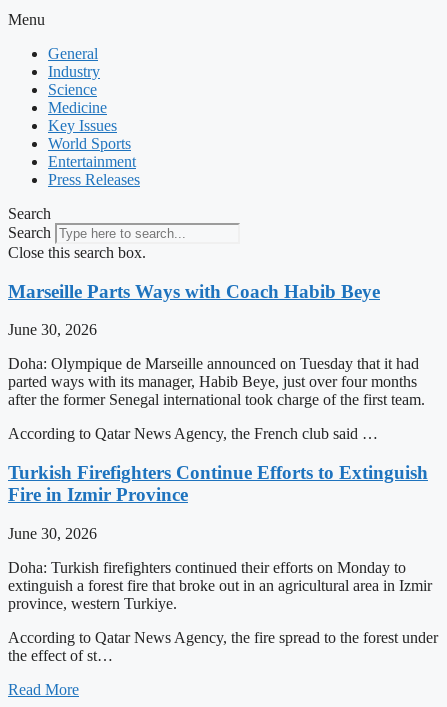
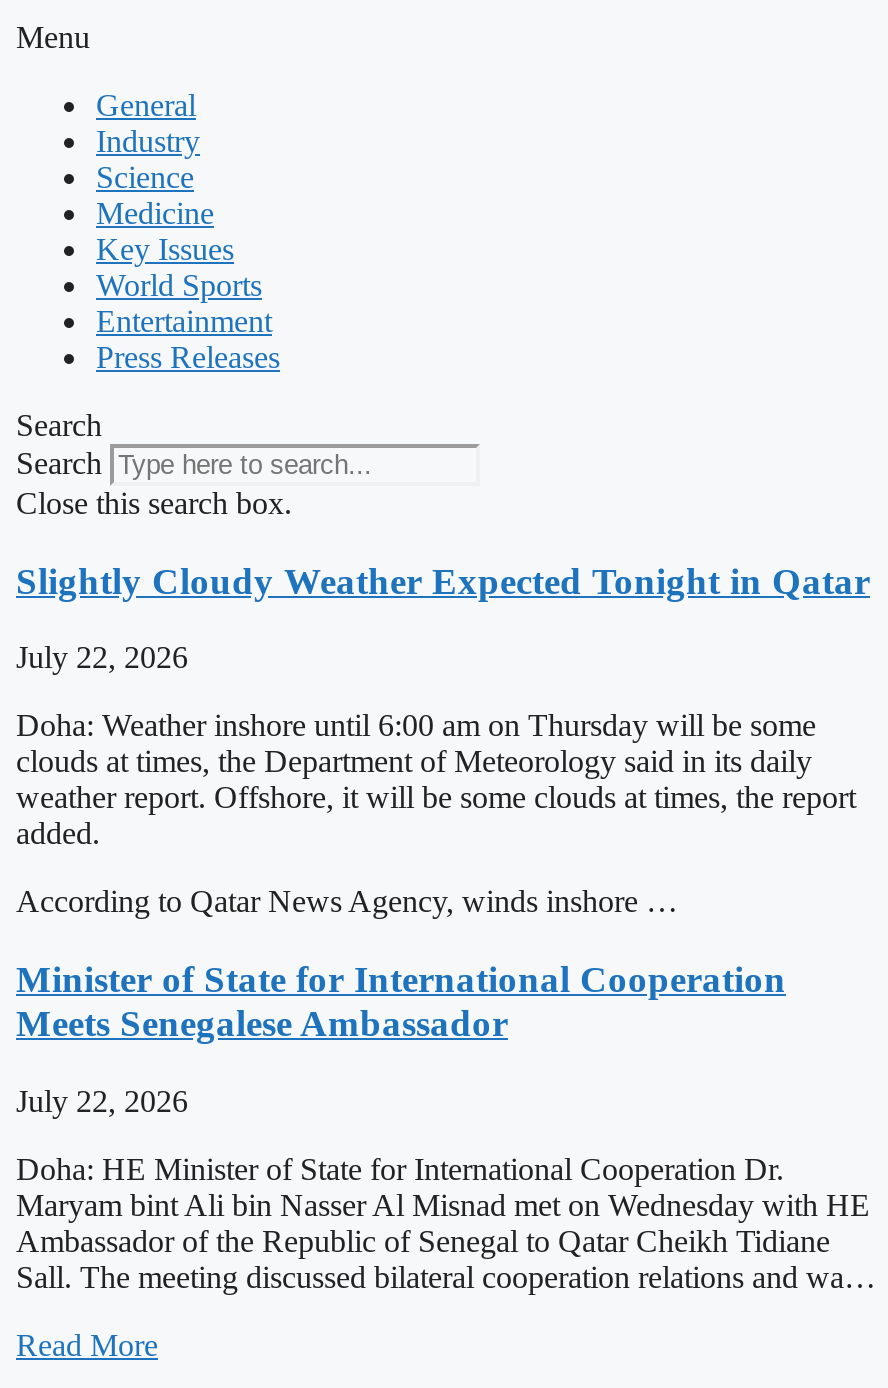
[8,281,438,664] Marseille Parts Ways with Coach Habib Beye | June 30, 2026 | Doha: Olympique de Marseille announced on Tuesday that it had | parted ways with its manager, Habib Beye, just over four months | after the former Senegal international took charge of the first team. | According to Qatar News Agency, the French club said … | Turkish Firefighters Continue Efforts to Extinguish | Fire in Izmir Province | June 30, 2026 | Doha: Turkish firefighters continued their efforts on Monday to | extinguish a forest fire that broke out in an agricultural area in Izmir | province, western Turkiye. | According to Qatar News Agency, the fire spread to the forest under | the effect of st… -> [16,559,876,1294] Slightly Cloudy Weather Expected Tonight in Qatar | July 22, 2026 | Doha: Weather inshore until 6:00 am on Thursday will be some | clouds at times, the Department of Meteorology said in its daily | weather report. Offshore, it will be some clouds at times, the report | added. | According to Qatar News Agency, winds inshore … | Minister of State for International Cooperation | Meets Senegalese Ambassador | July 22, 2026 | Doha: HE Minister of State for International Cooperation Dr. | Maryam bint Ali bin Nasser Al Misnad met on Wednesday with HE | Ambassador of the Republic of Senegal to Qatar Cheikh Tidiane | Sall. The meeting discussed bilateral cooperation relations and wa…

